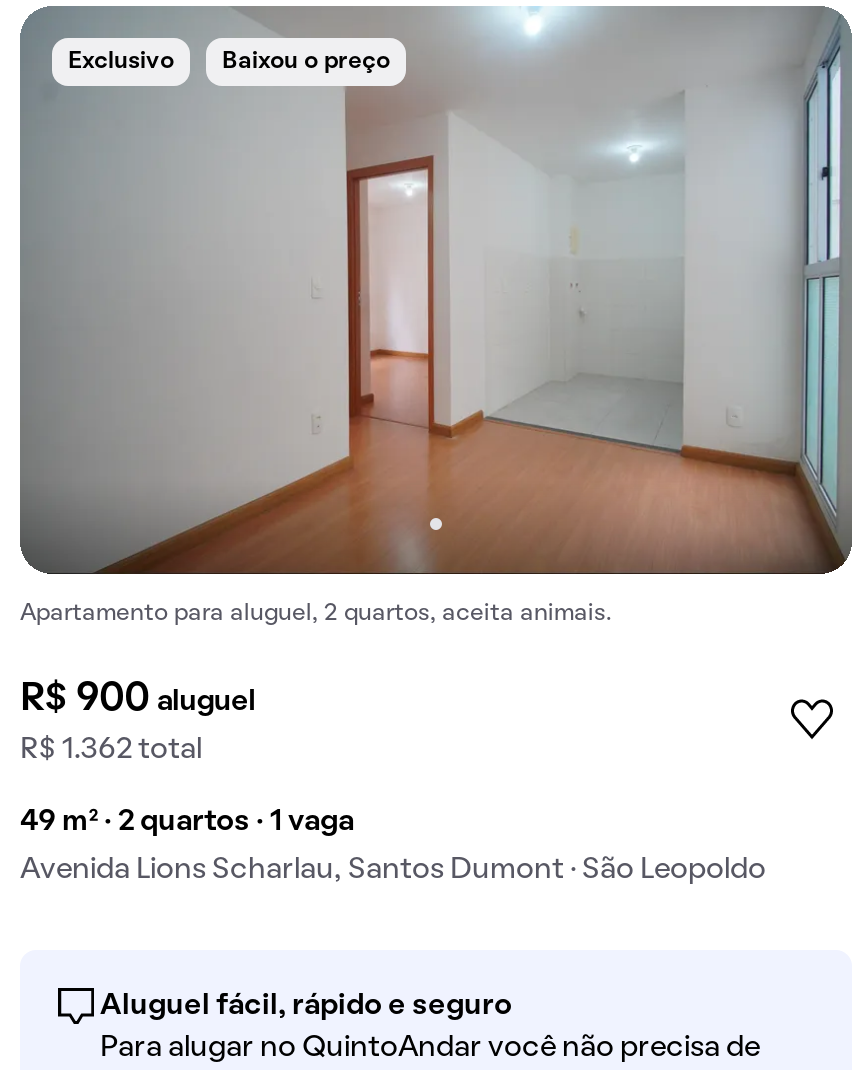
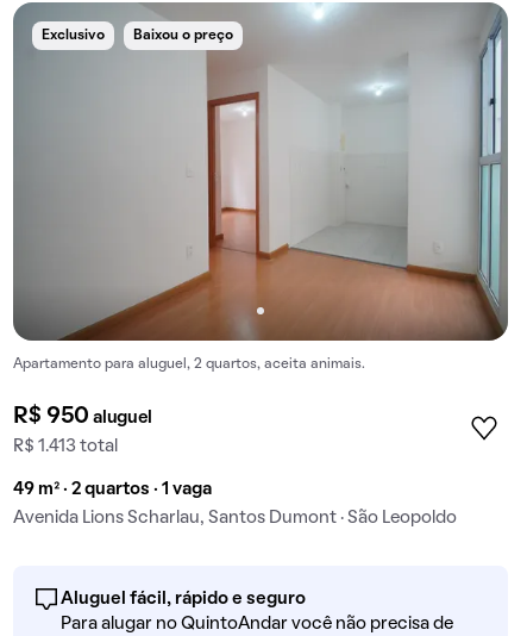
[20,683,256,719] R$ 900 aluguel -> [13,406,152,427] R$ 950 aluguel
[20,737,202,765] R$ 1.362 total -> [13,438,118,454] R$ 1.413 total

